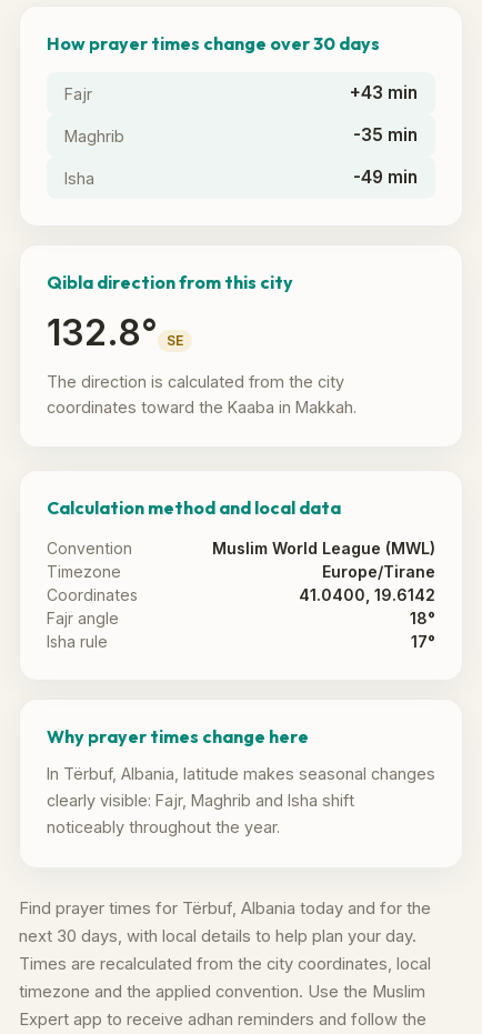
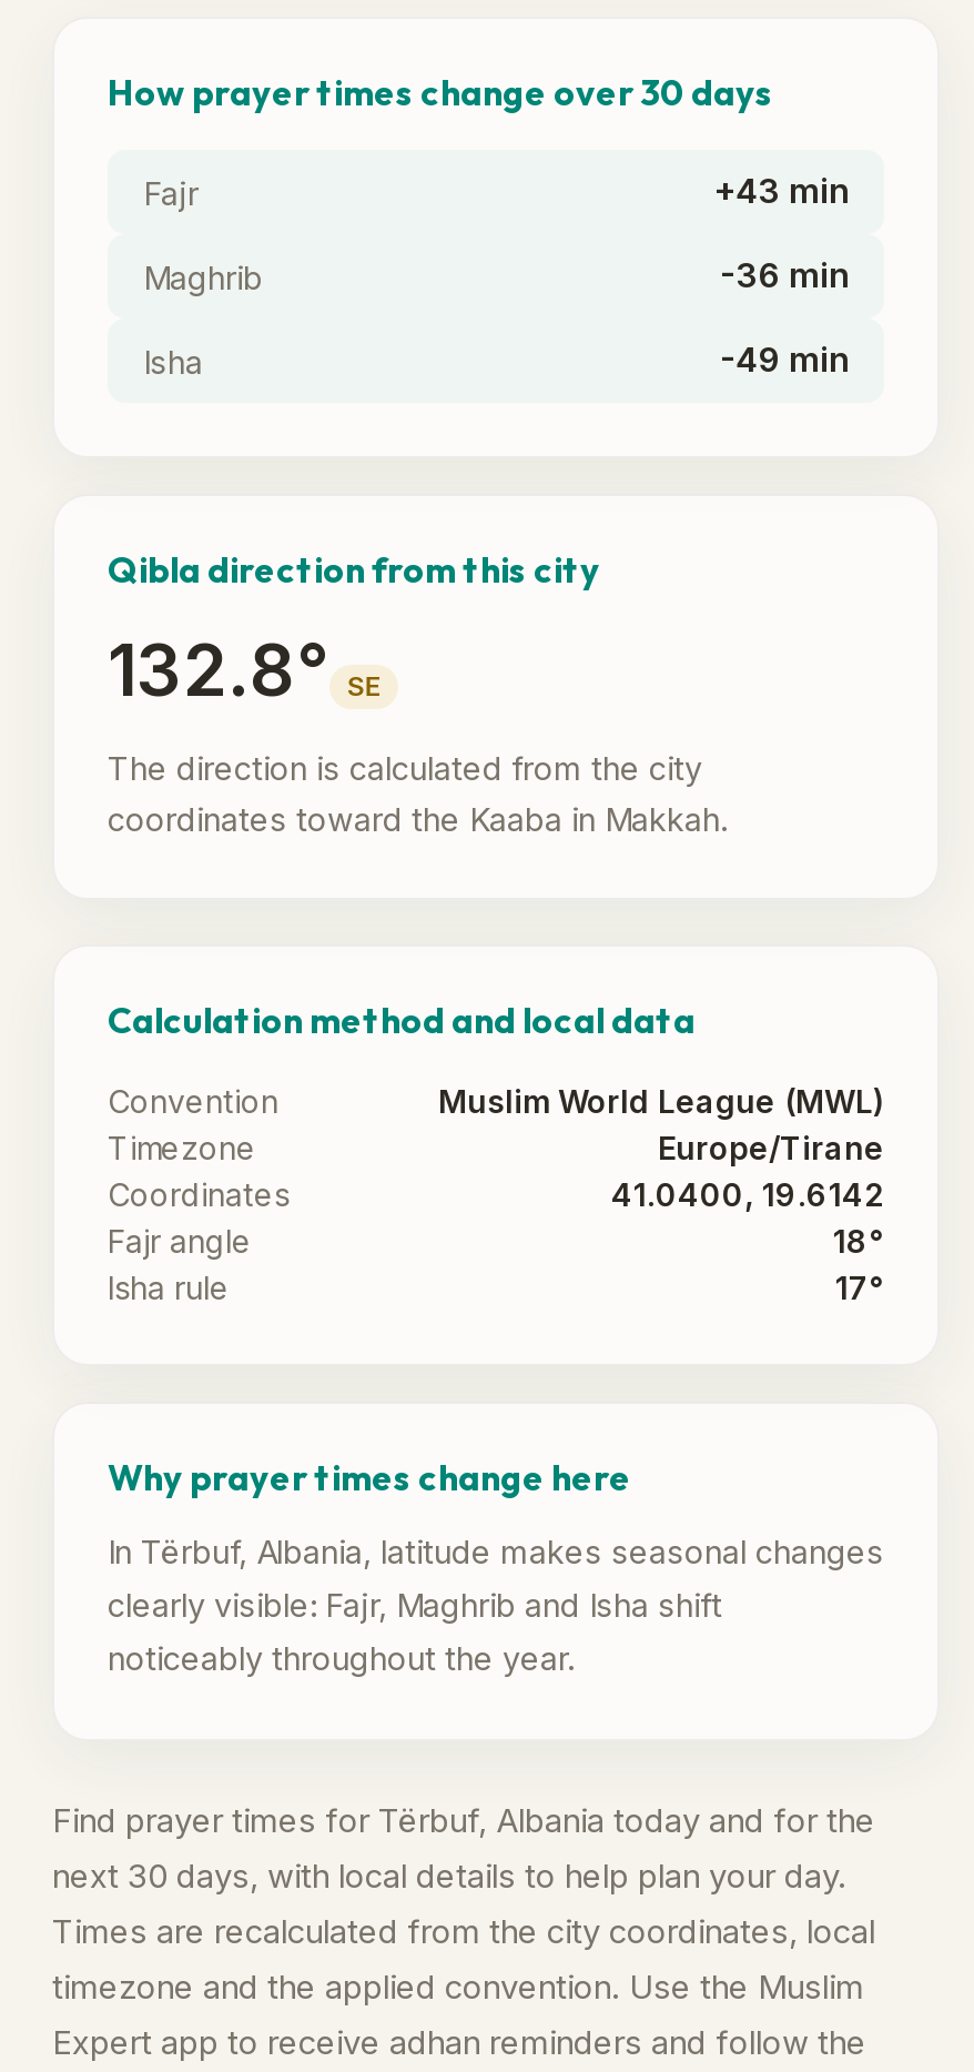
[353,124,418,145] -35 min -> [720,254,849,296] -36 min

